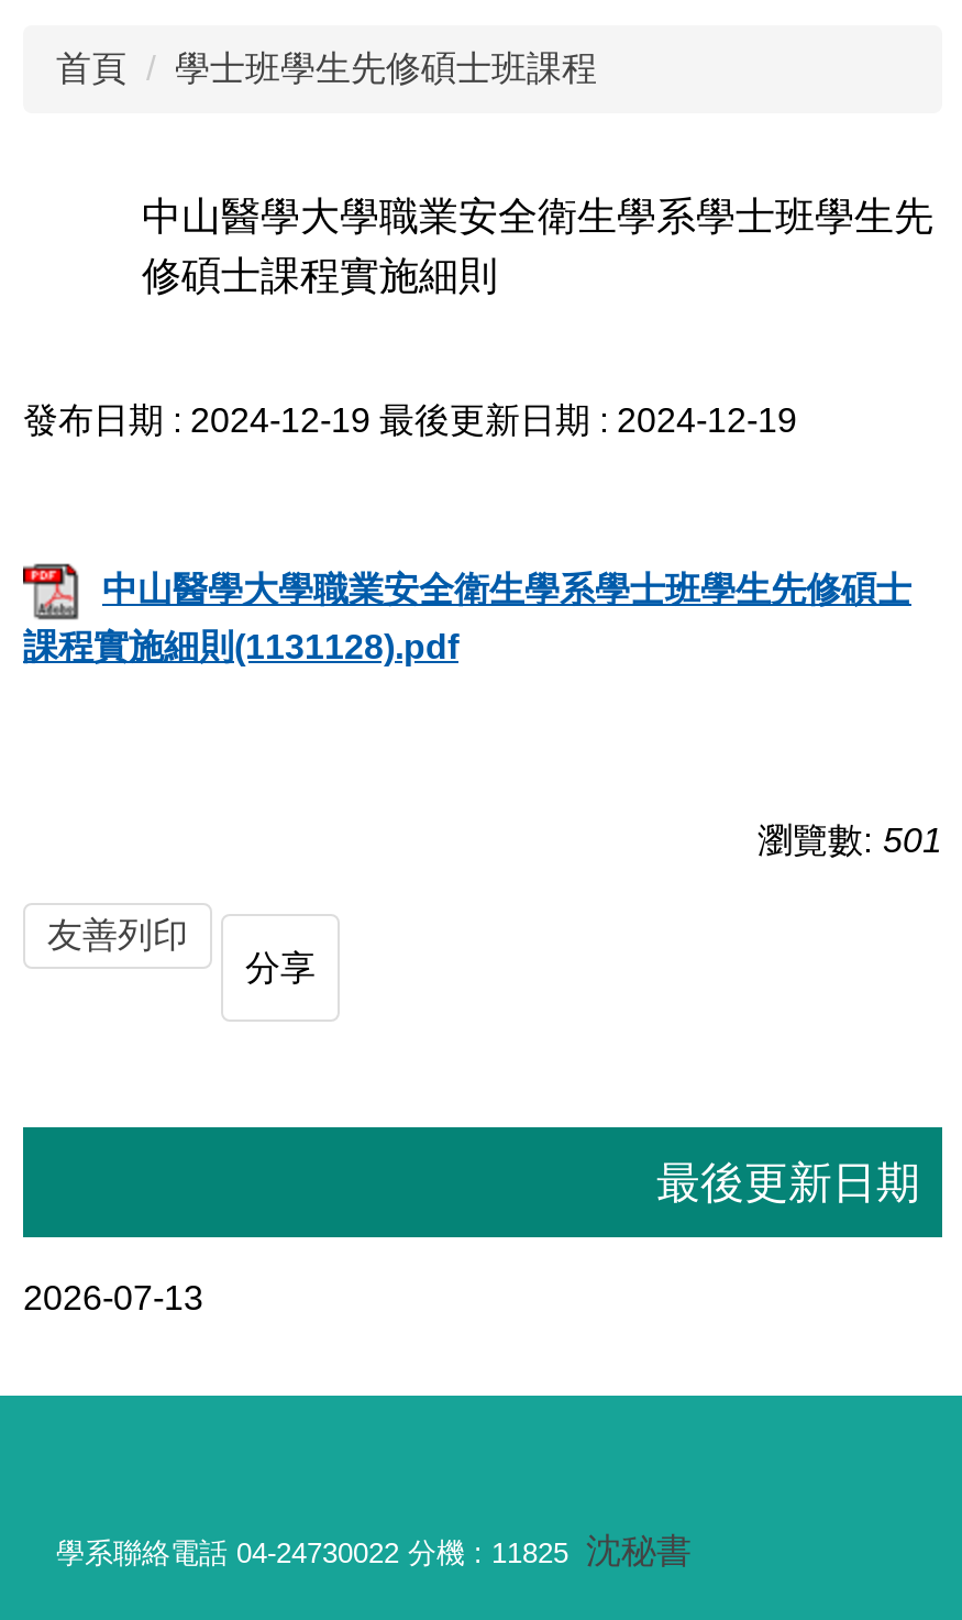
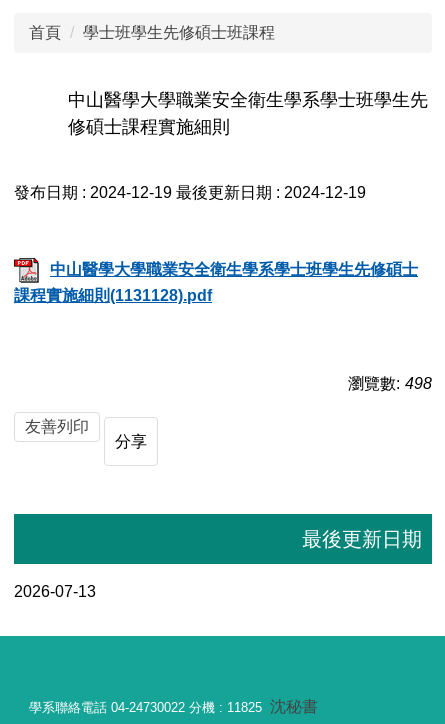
[758,822,942,860] 瀏覽數: 501 -> [348,375,432,392] 瀏覽數: 498

